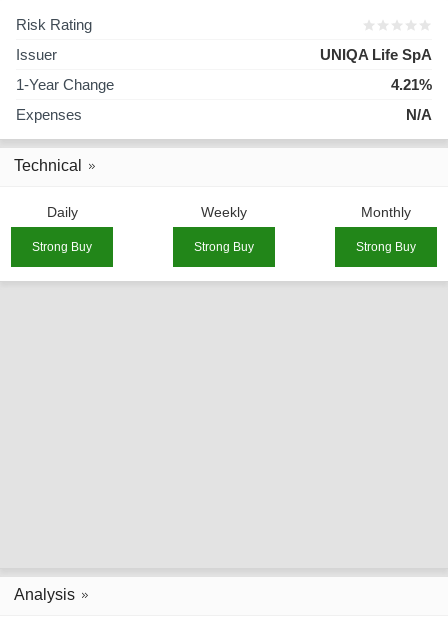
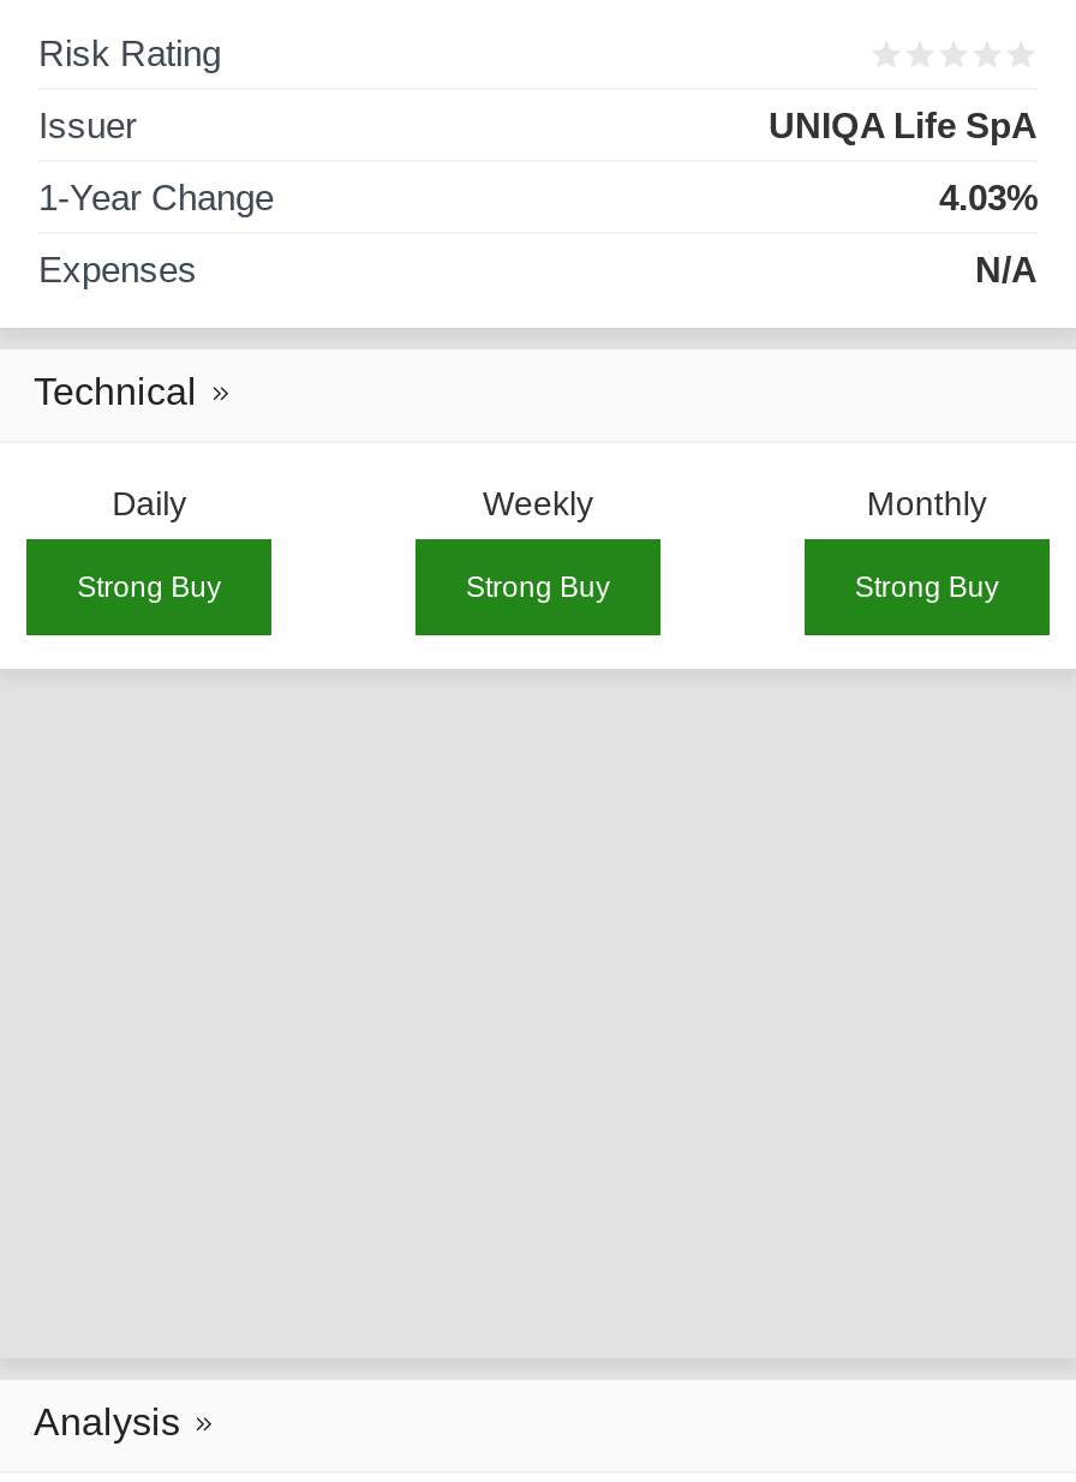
[391,76,432,93] 4.21% -> [939,177,1038,218] 4.03%

